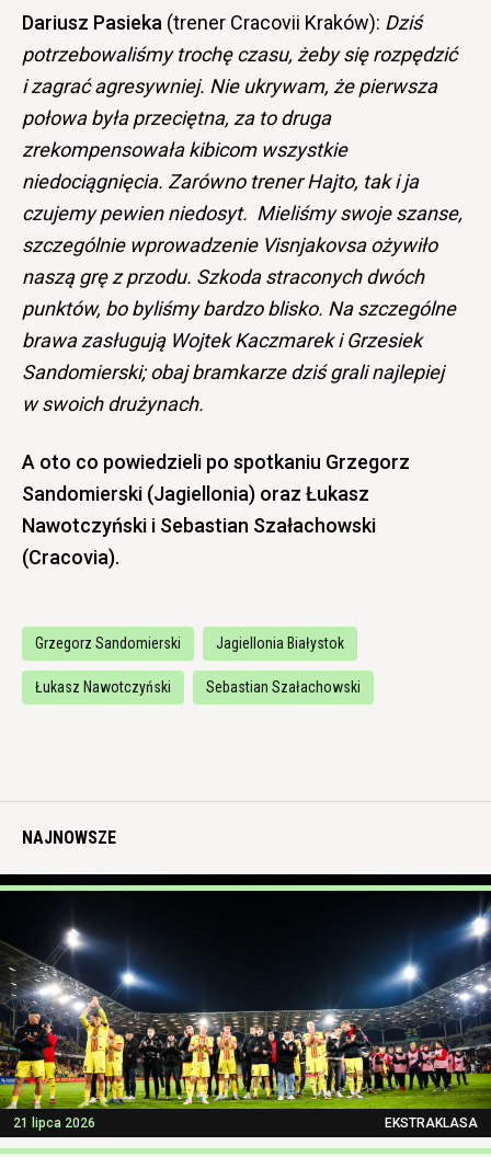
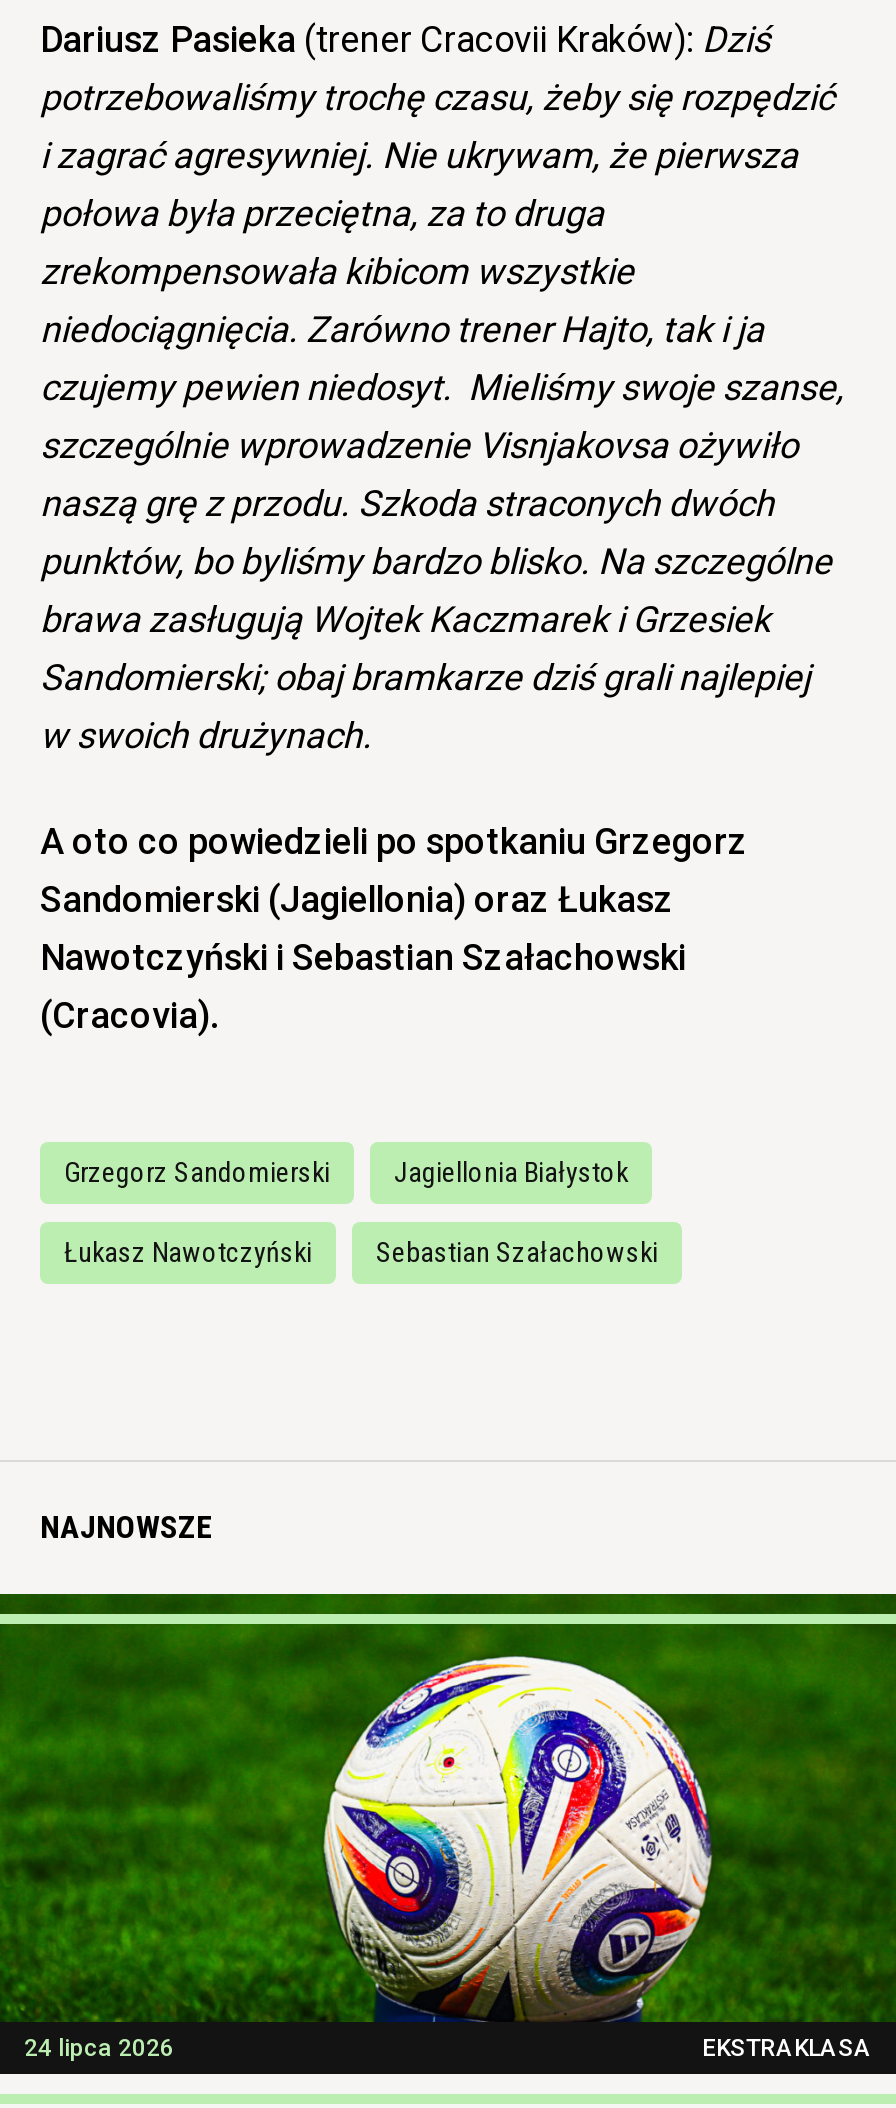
[3,873,488,1131] [image] | 21 lipca 2026 -> [6,1592,890,2063] [image] | 24 lipca 2026

